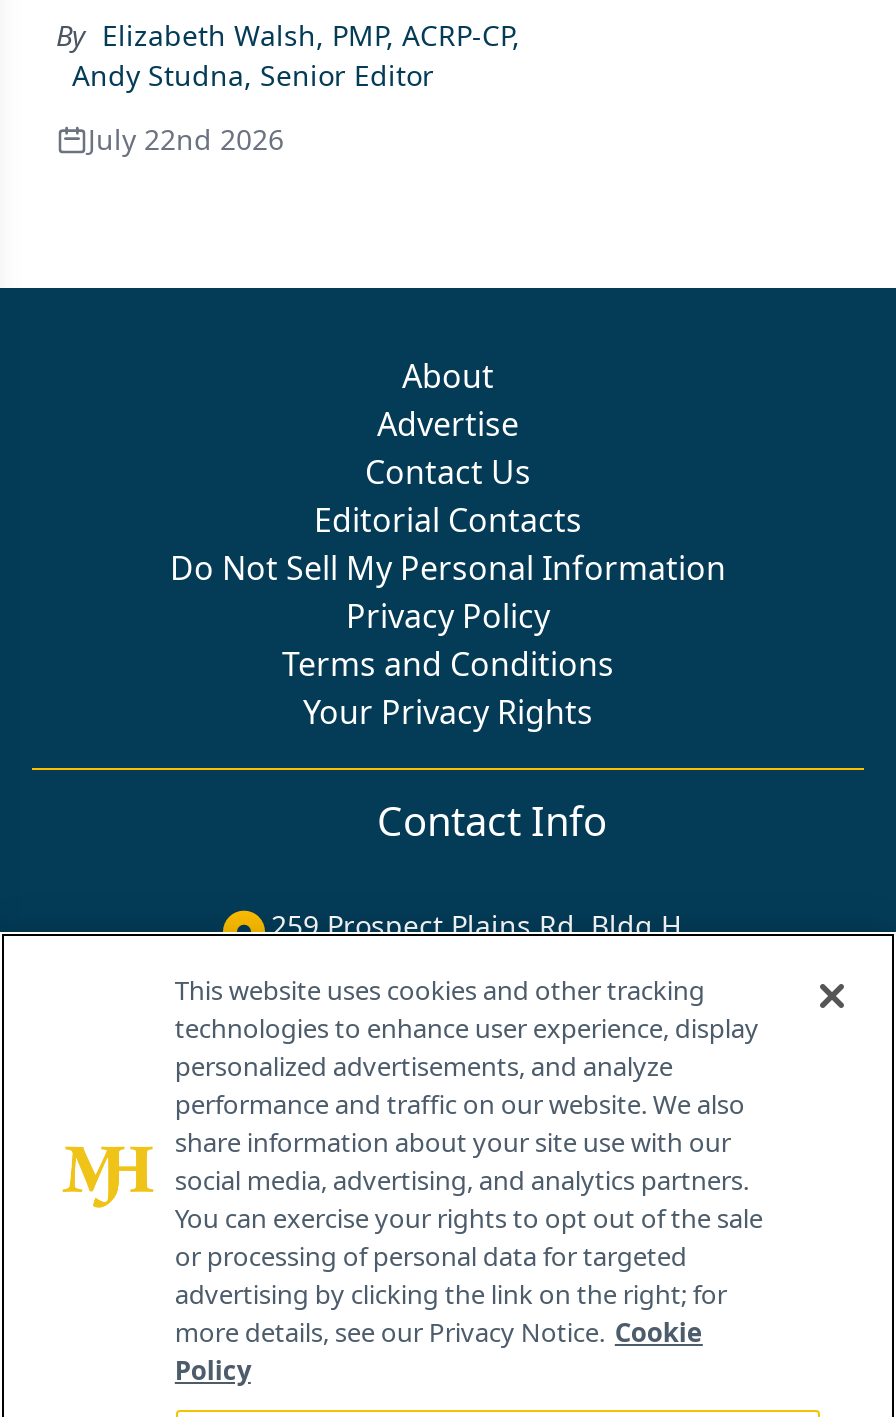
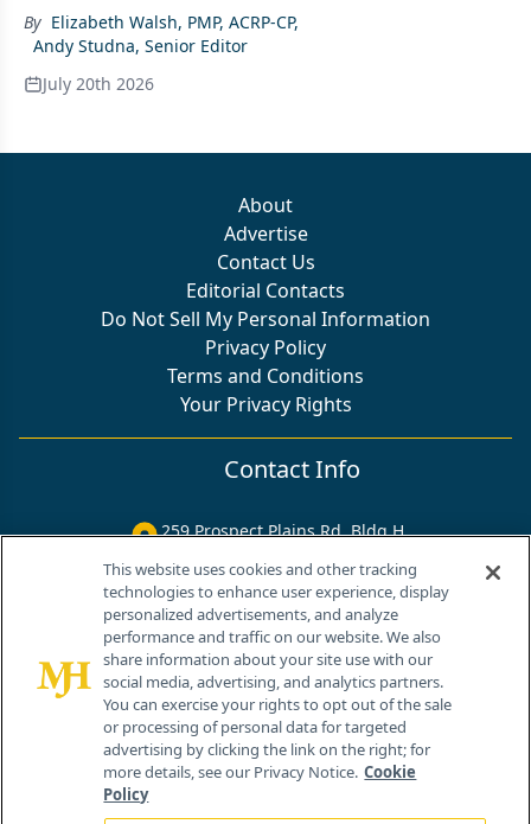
[88,120,284,158] July 22nd 2026 -> [43,72,154,95] July 20th 2026

